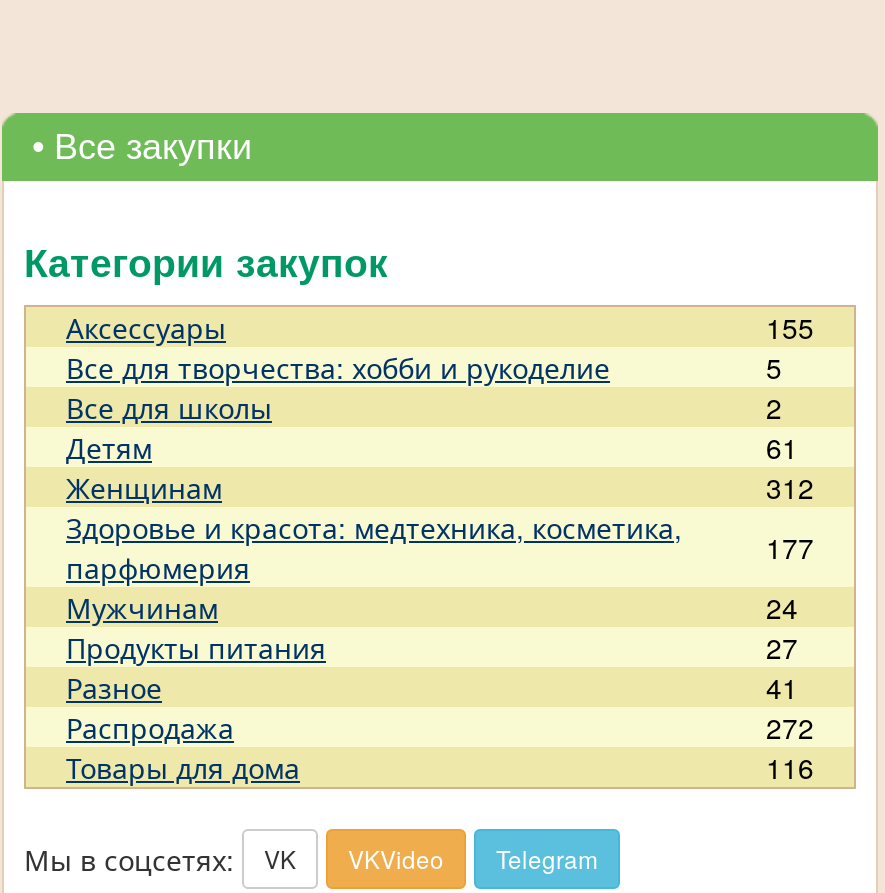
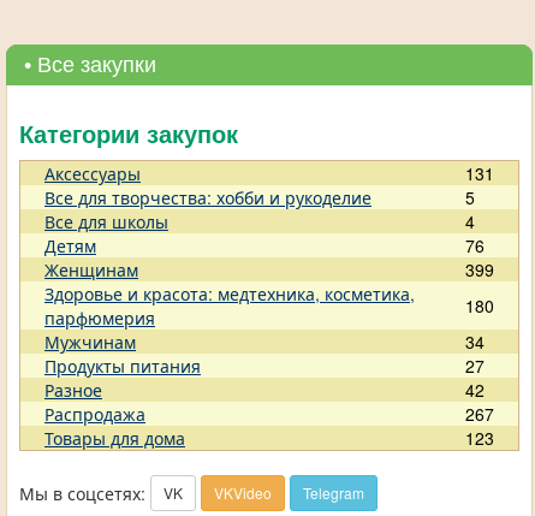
[766,307,814,347] 155 -> [465,161,494,185] 131
[766,387,782,427] 2 -> [465,209,475,233] 4
[766,427,798,467] 61 -> [465,233,485,257] 76
[766,467,814,507] 312 -> [465,257,494,281] 399
[766,527,814,567] 177 -> [465,293,494,318] 180
[766,587,798,627] 24 -> [465,330,485,354] 34
[766,667,798,707] 41 -> [465,378,485,402] 42
[766,707,814,747] 272 -> [465,402,494,426] 267
[766,747,814,787] 116 -> [465,426,494,450] 123

